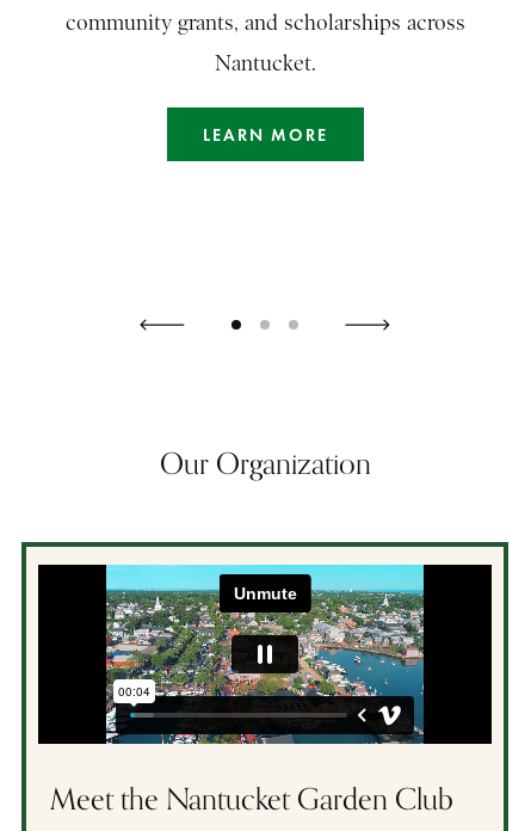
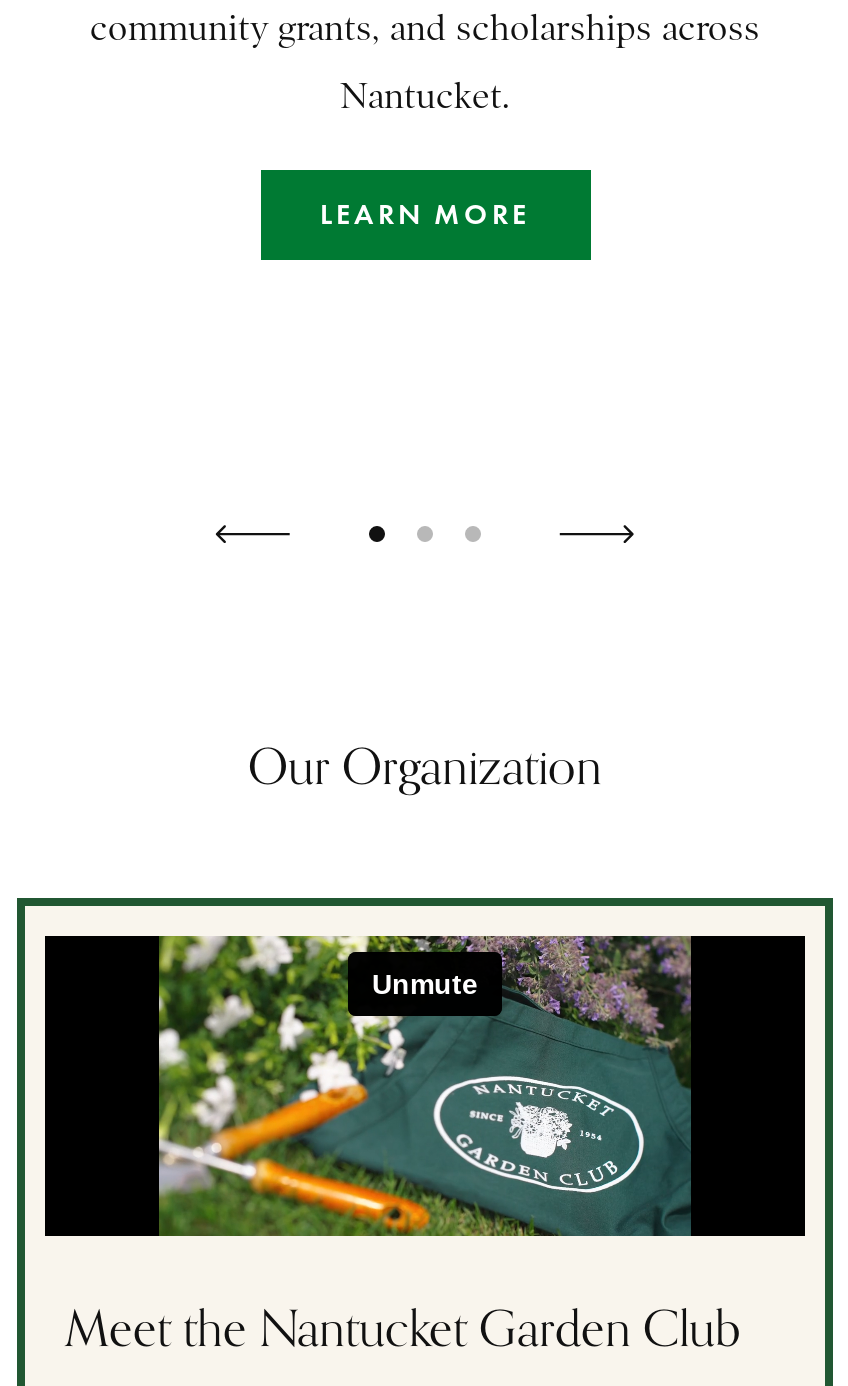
[105,564,425,744] [image] -> [159,934,693,1238] [image]

